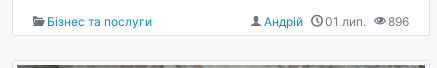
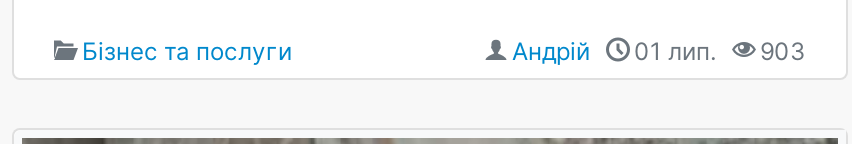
[264,14,409,29] Андрій 01 лип. 896 -> [512,37,806,67] Андрій 01 лип. 903

